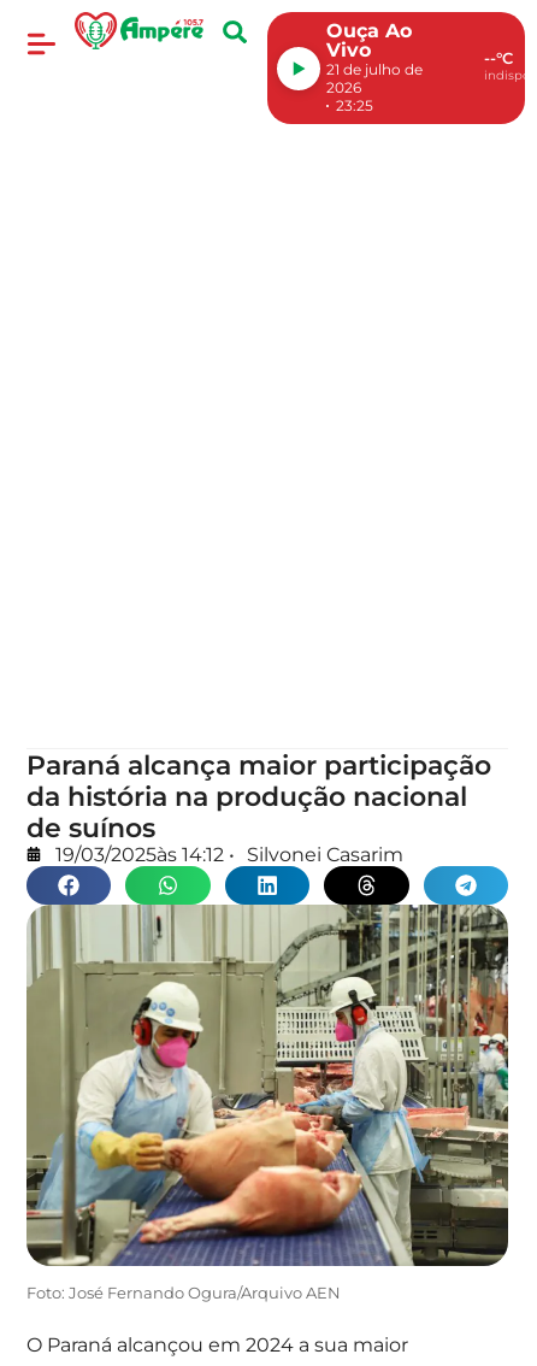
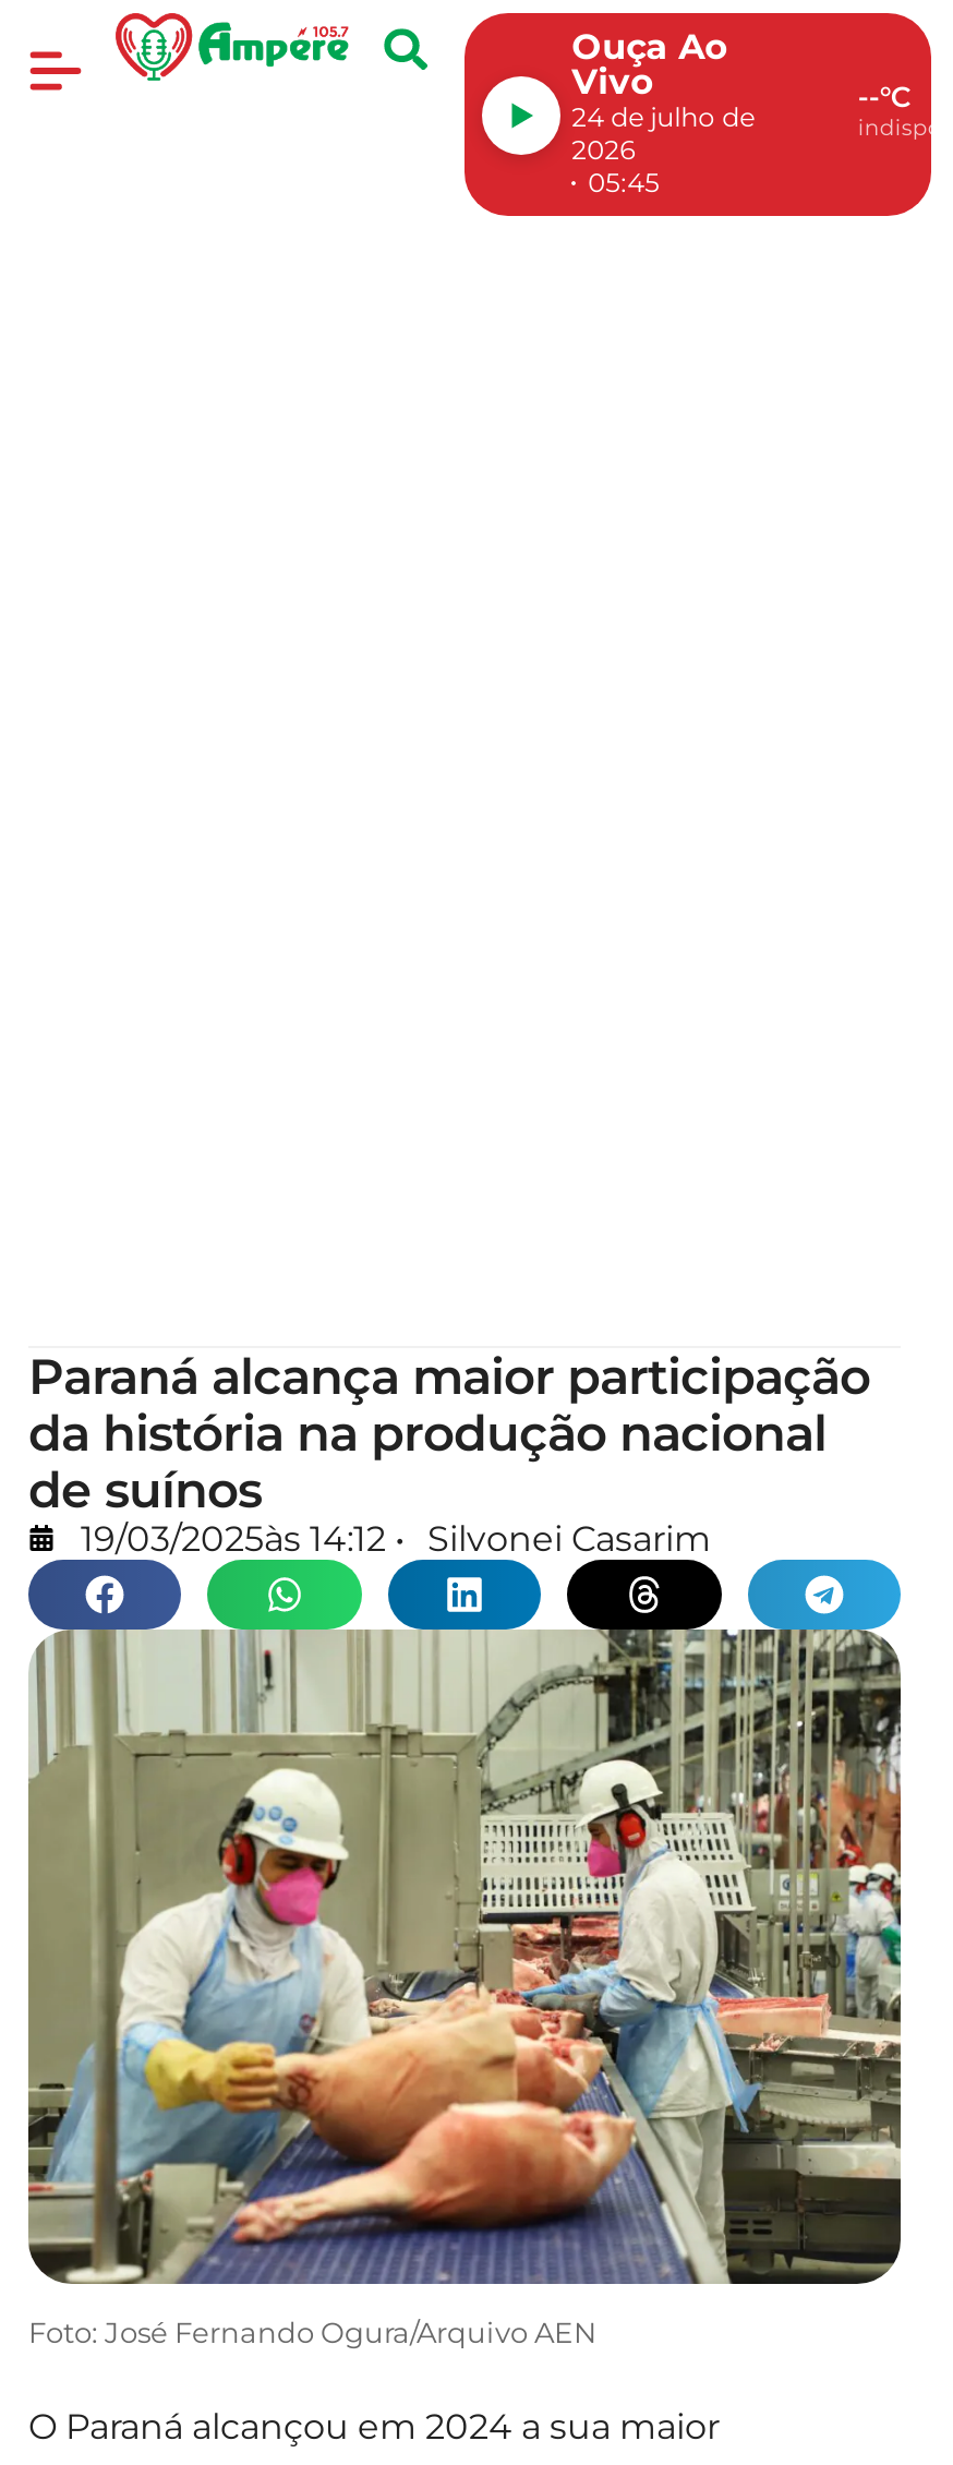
[326,60,423,78] 21 de julho de -> [572,100,755,133] 24 de julho de
[335,96,373,114] 23:25 -> [588,166,660,199] 05:45

